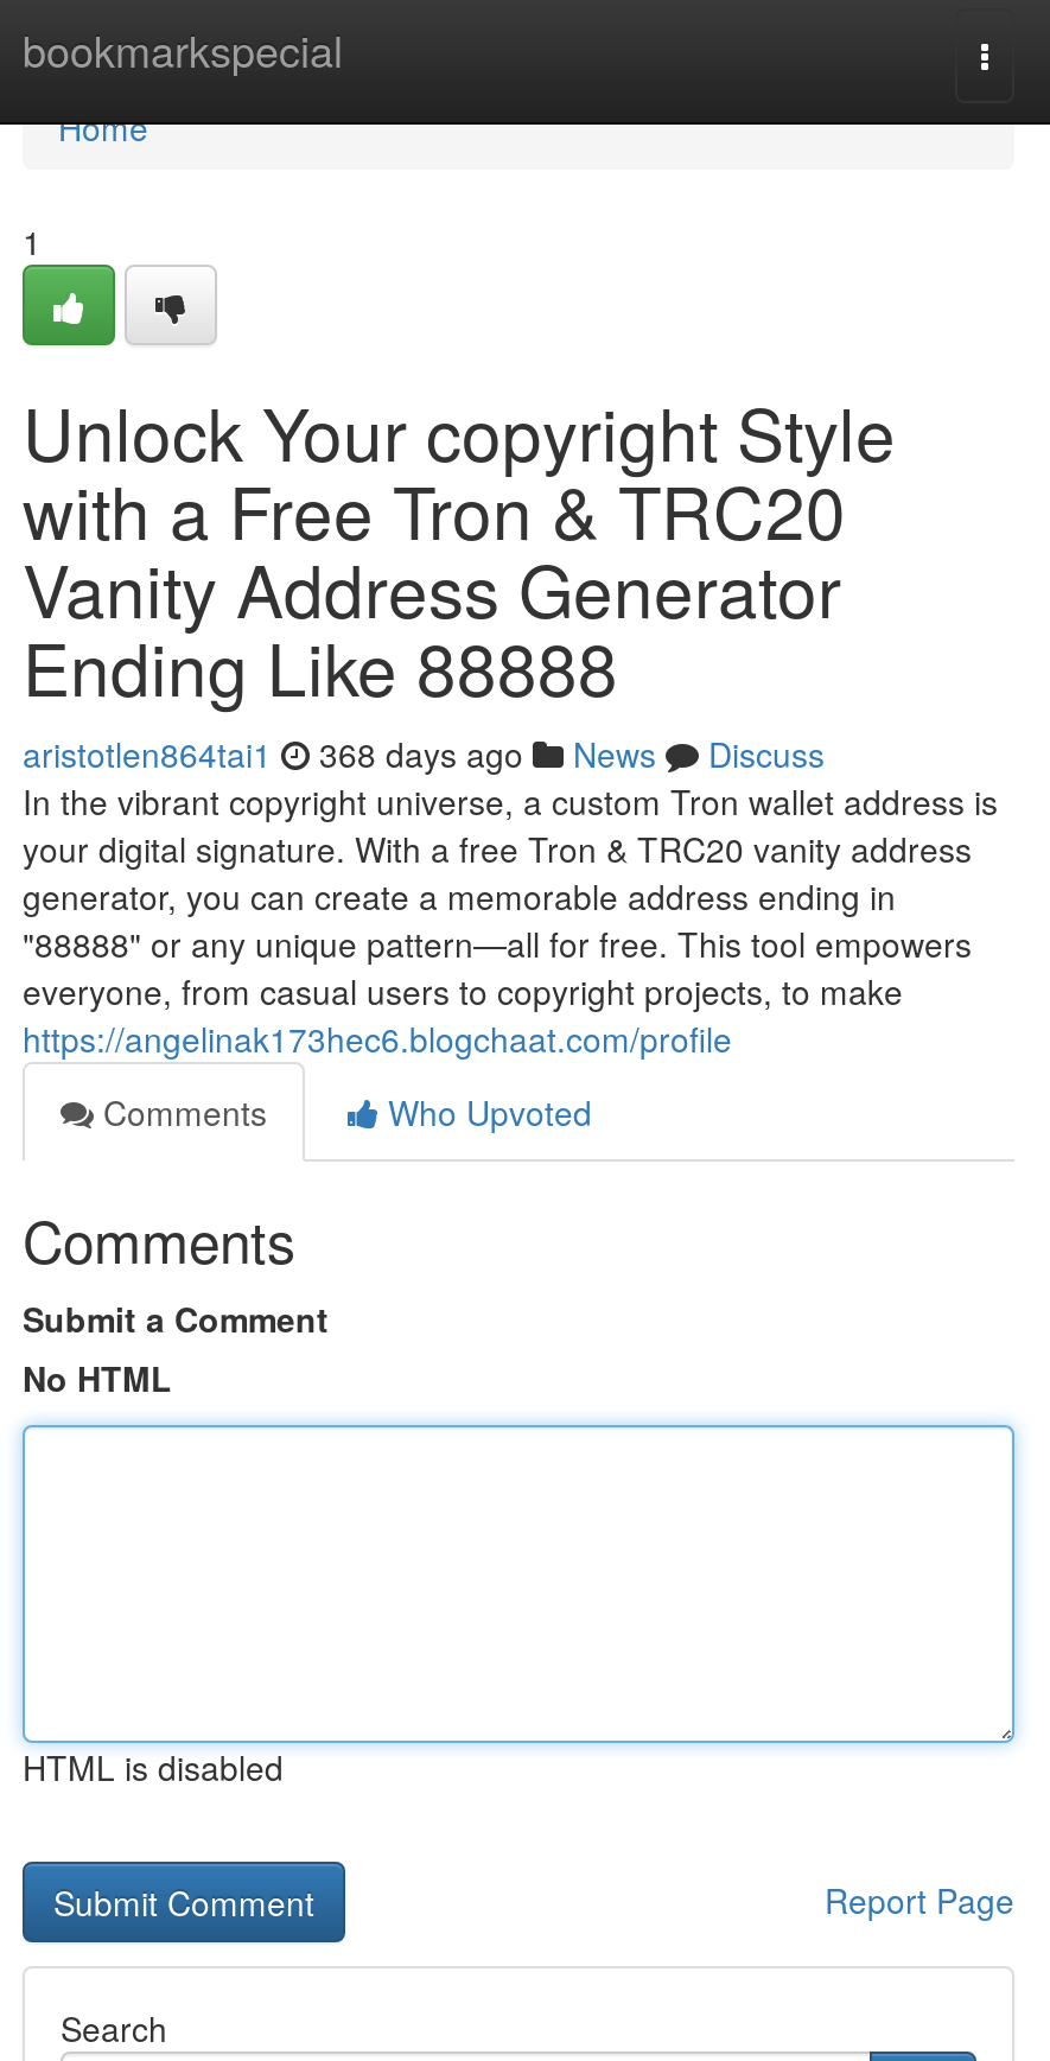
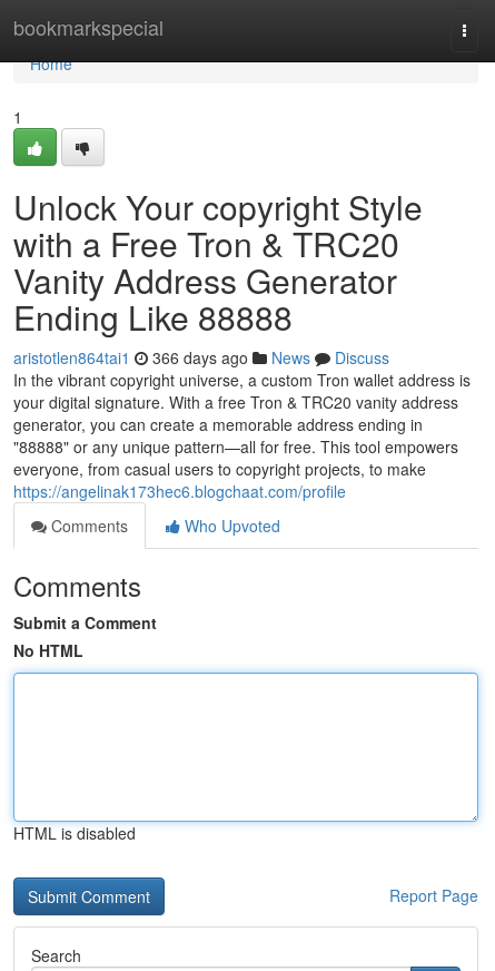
[23,730,825,777] aristotlen864tai1 368 days ago News Discuss -> [13,346,389,369] aristotlen864tai1 366 days ago News Discuss

